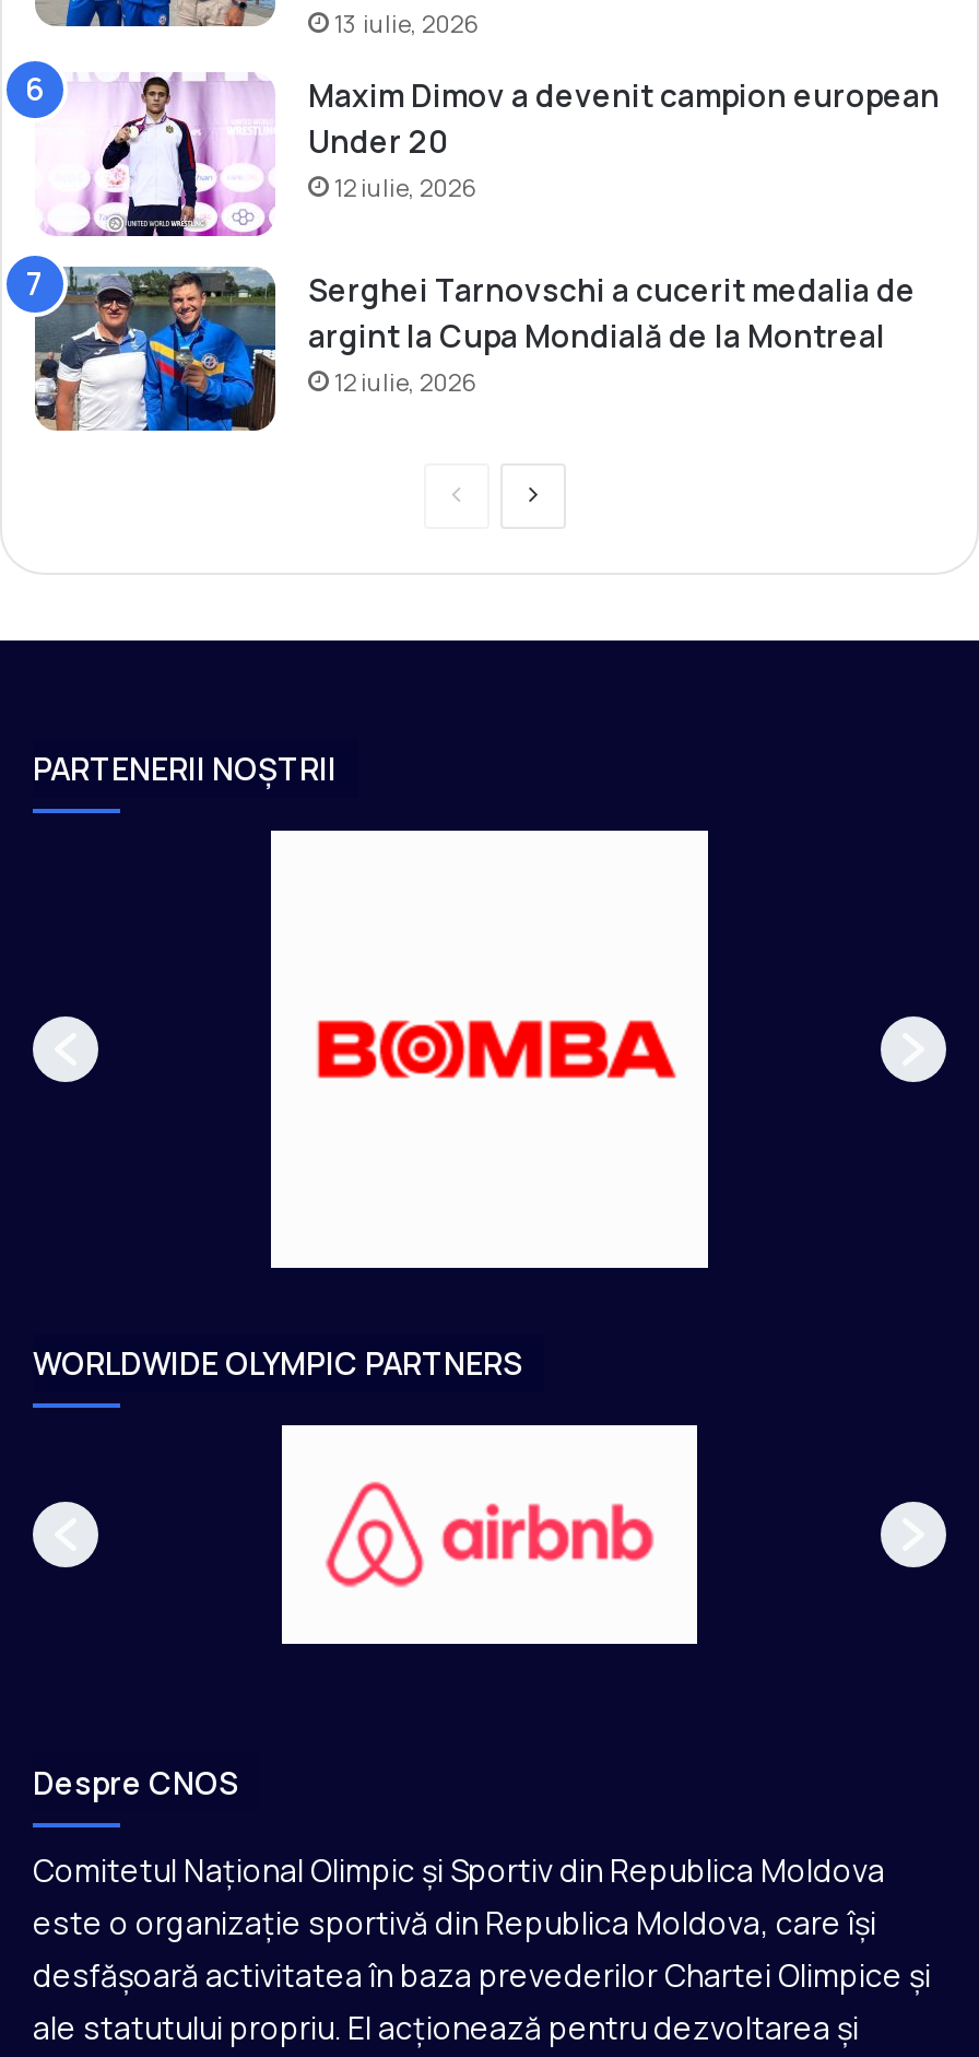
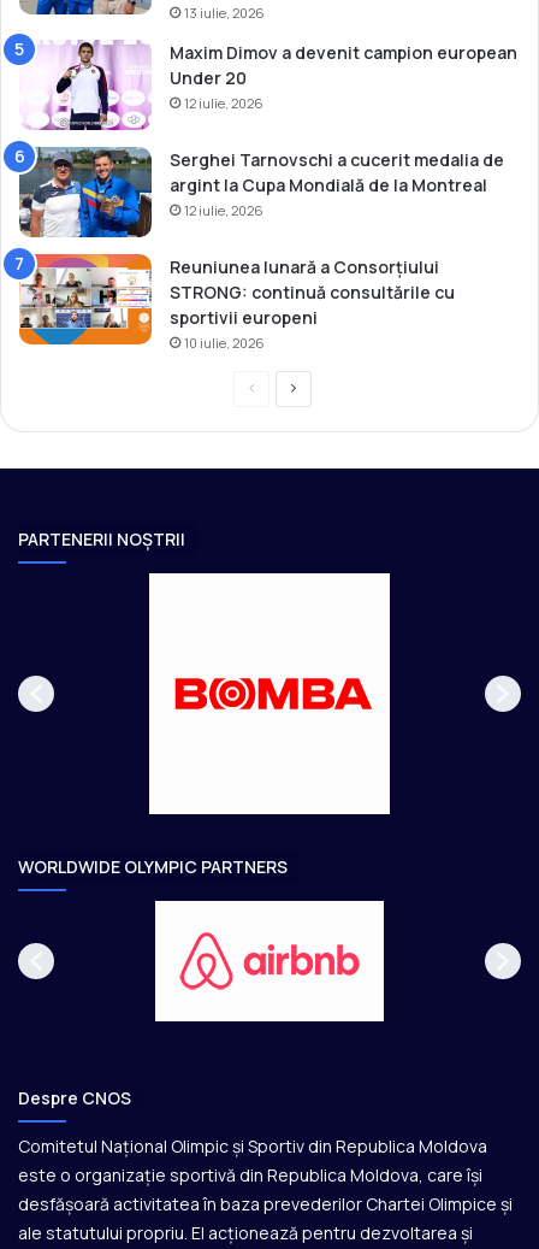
none -> [4,247,455,352] [image] | Reuniunea lunară a Consorțiului | STRONG: continuă consultările cu | sportivii europeni | 10 iulie, 2026

